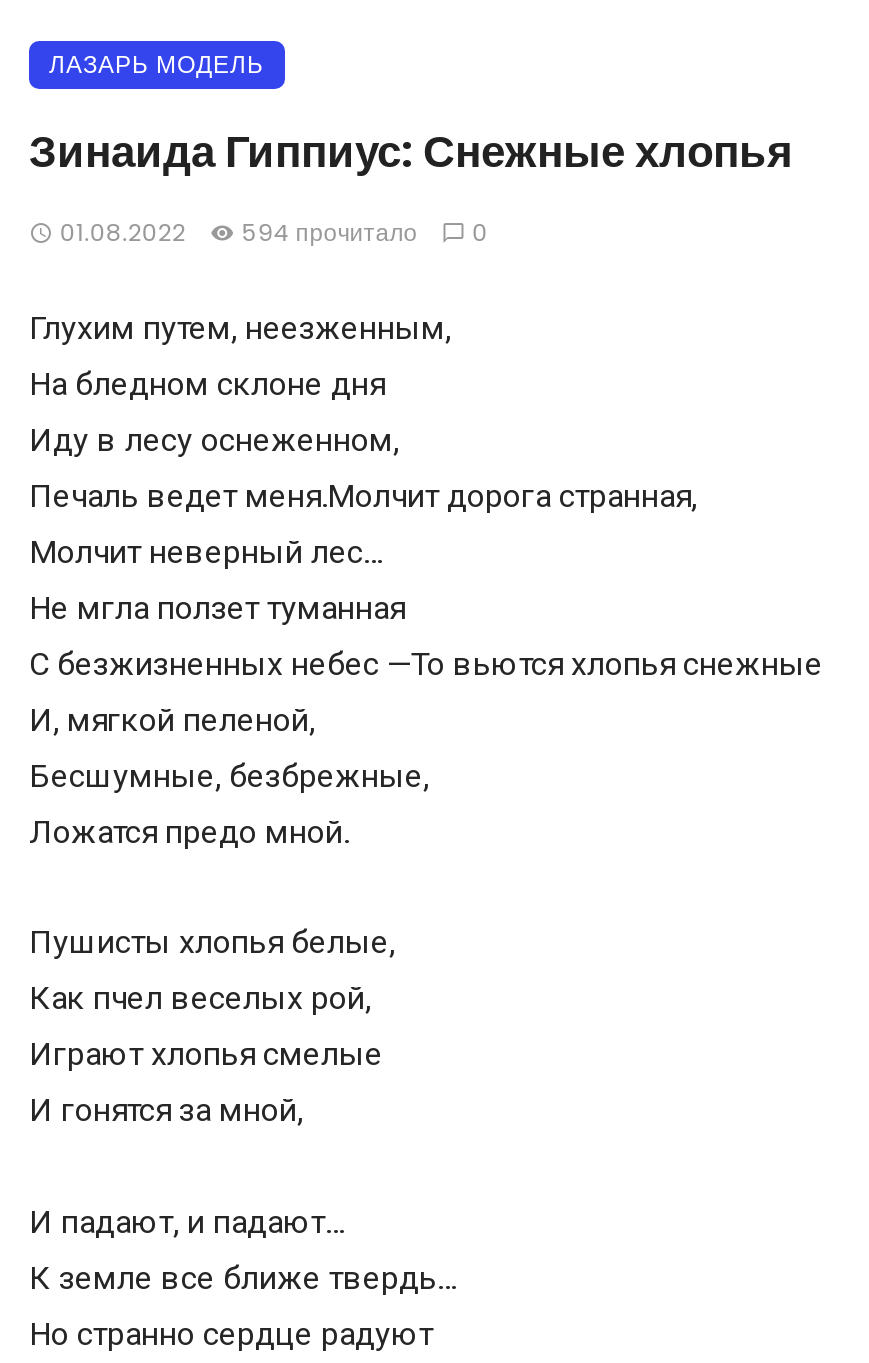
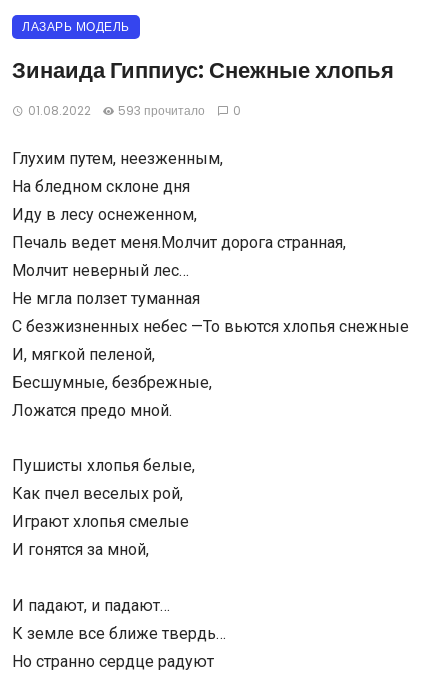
[60,215,489,249] 01.08.2022 594 прочитало 0 -> [28,102,241,119] 01.08.2022 593 прочитало 0

